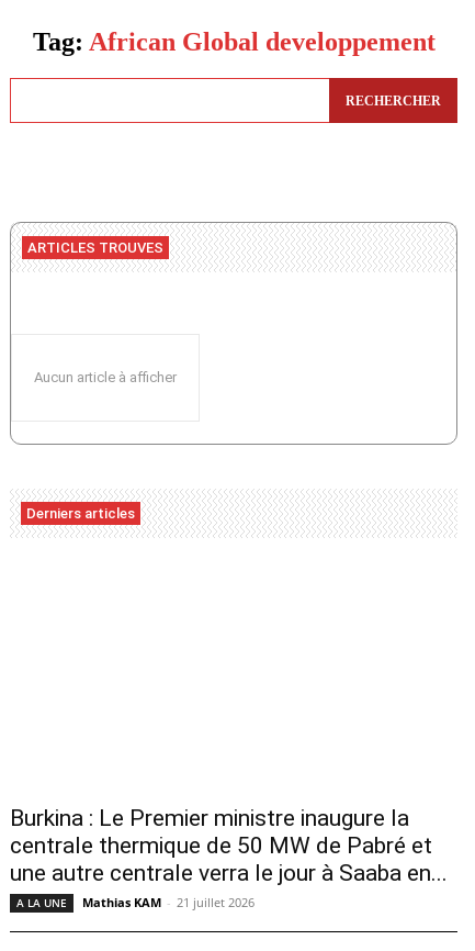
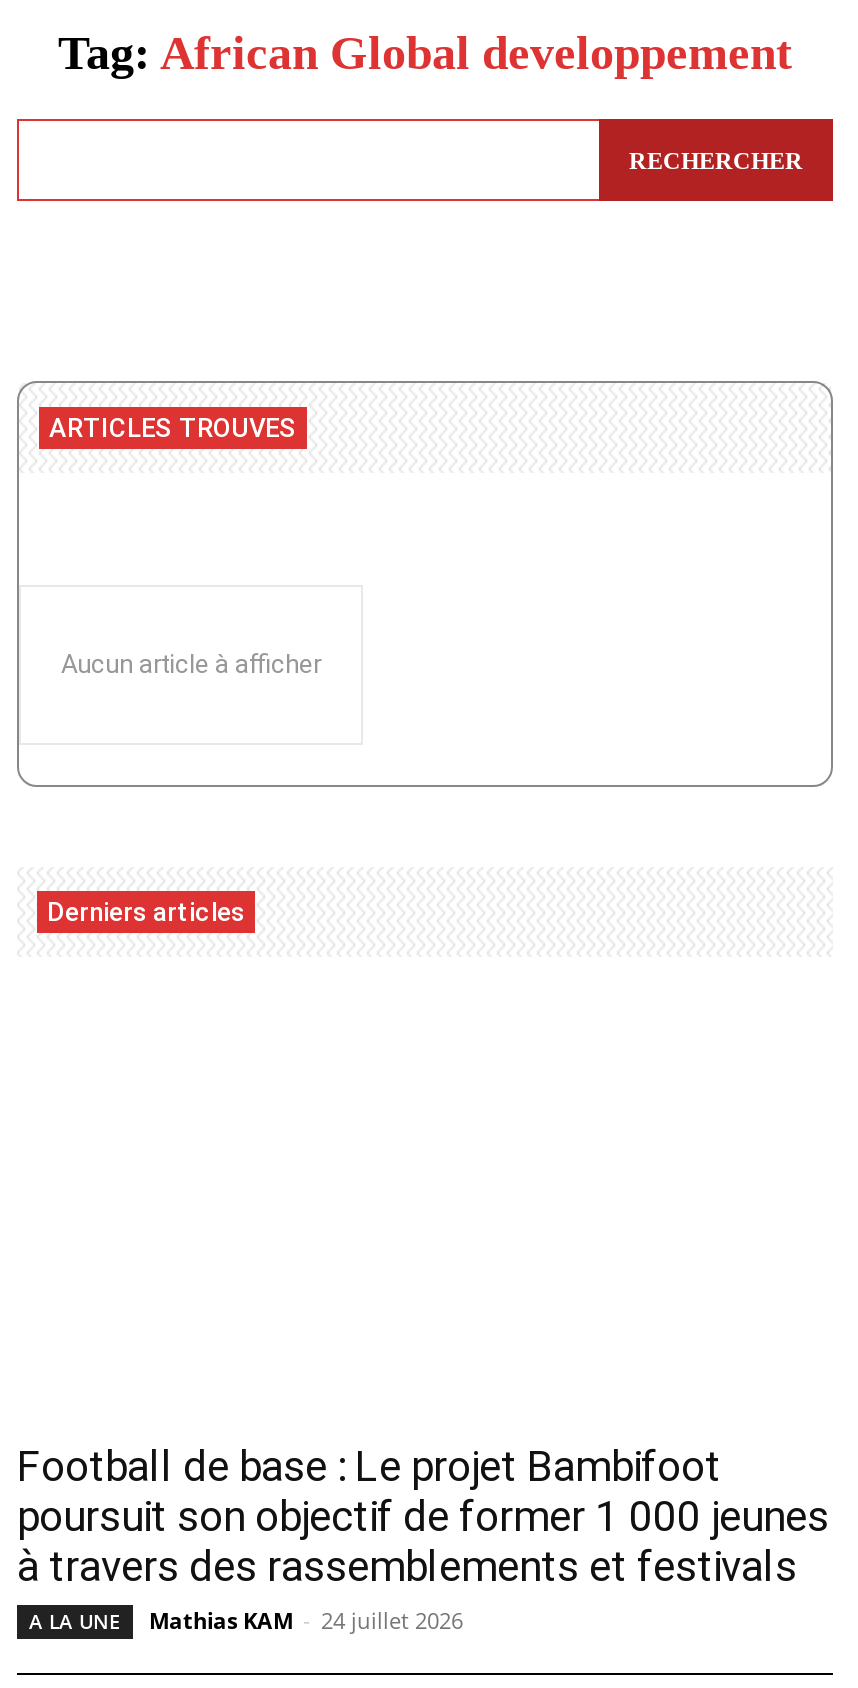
[10,805,448,886] Burkina : Le Premier ministre inaugure la | centrale thermique de 50 MW de Pabré et | une autre centrale verra le jour à Saaba en... -> [17,1442,829,1590] Football de base : Le projet Bambifoot | poursuit son objectif de former 1 000 jeunes | à travers des rassemblements et festivals
[82,894,255,910] Mathias KAM - 21 juillet 2026 -> [149,1604,463,1634] Mathias KAM - 24 juillet 2026

